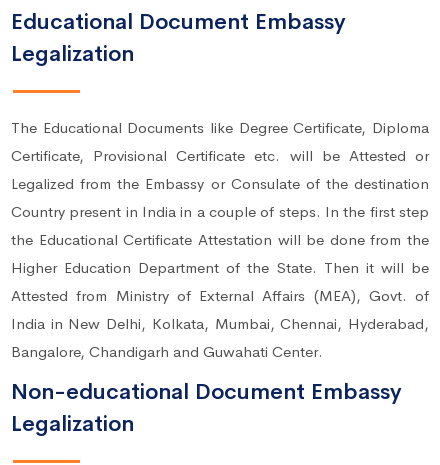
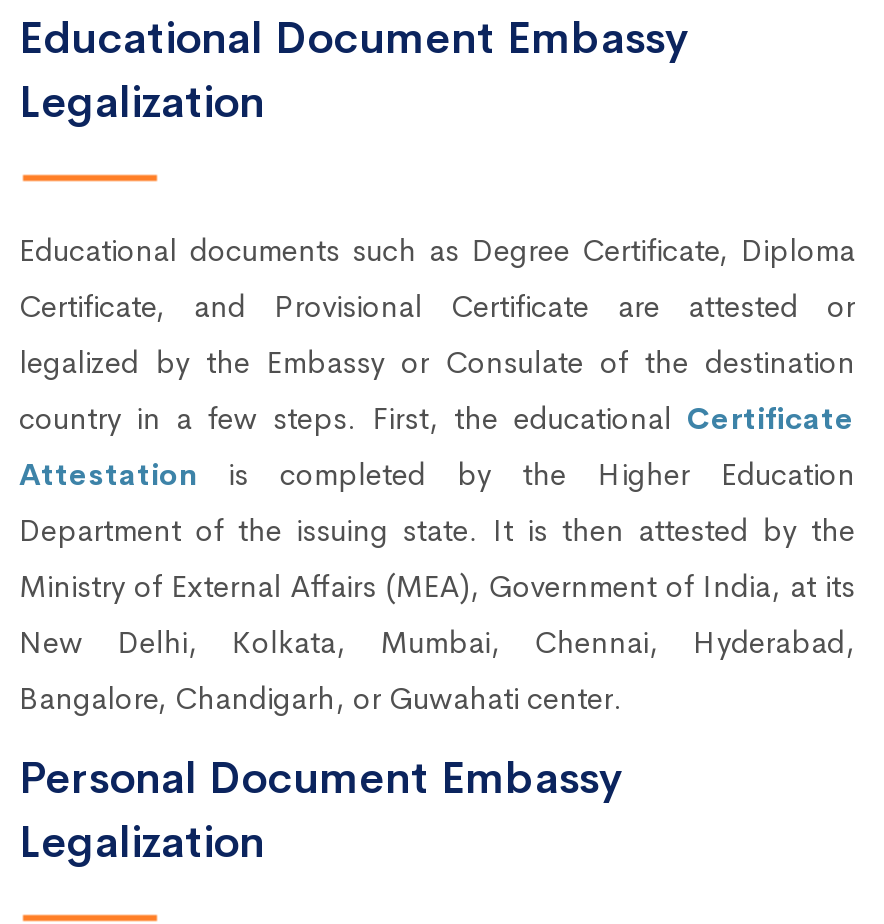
[11,118,429,137] The Educational Documents like Degree Certificate, Diploma -> [19,231,855,269] Educational documents such as Degree Certificate, Diploma
[11,146,429,165] Certificate, Provisional Certificate etc. will be Attested or -> [19,287,855,325] Certificate, and Provisional Certificate are attested or
[11,174,429,193] Legalized from the Embassy or Consulate of the destination -> [19,343,855,381] legalized by the Embassy or Consulate of the destination
[11,202,429,221] Country present in India in a couple of steps. In the first step -> [19,399,855,437] country in a few steps. First, the educational Certificate
[11,230,429,249] the Educational Certificate Attestation will be done from the -> [19,455,855,493] Attestation is completed by the Higher Education
[11,258,429,277] Higher Education Department of the State. Then it will be -> [19,511,855,549] Department of the issuing state. It is then attested by the
[11,286,429,305] Attested from Ministry of External Affairs (MEA), Govt. of -> [19,567,855,605] Ministry of External Affairs (MEA), Government of India, at its
[11,314,429,333] India in New Delhi, Kolkata, Mumbai, Chennai, Hyderabad, -> [19,623,855,661] New Delhi, Kolkata, Mumbai, Chennai, Hyderabad,
[11,342,323,361] Bangalore, Chandigarh and Guwahati Center. -> [19,679,623,717] Bangalore, Chandigarh, or Guwahati center.
[11,378,402,406] Non-educational Document Embassy -> [19,751,623,807] Personal Document Embassy

